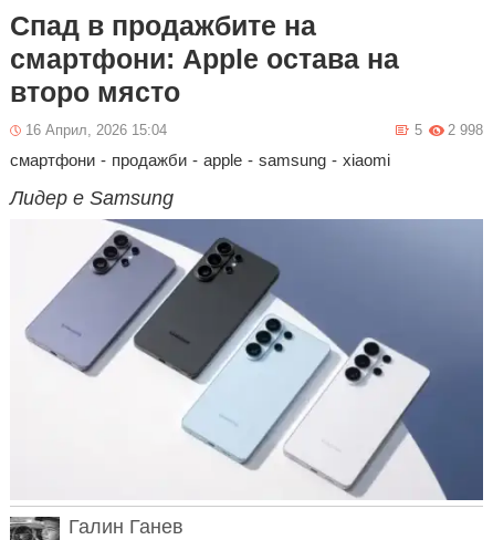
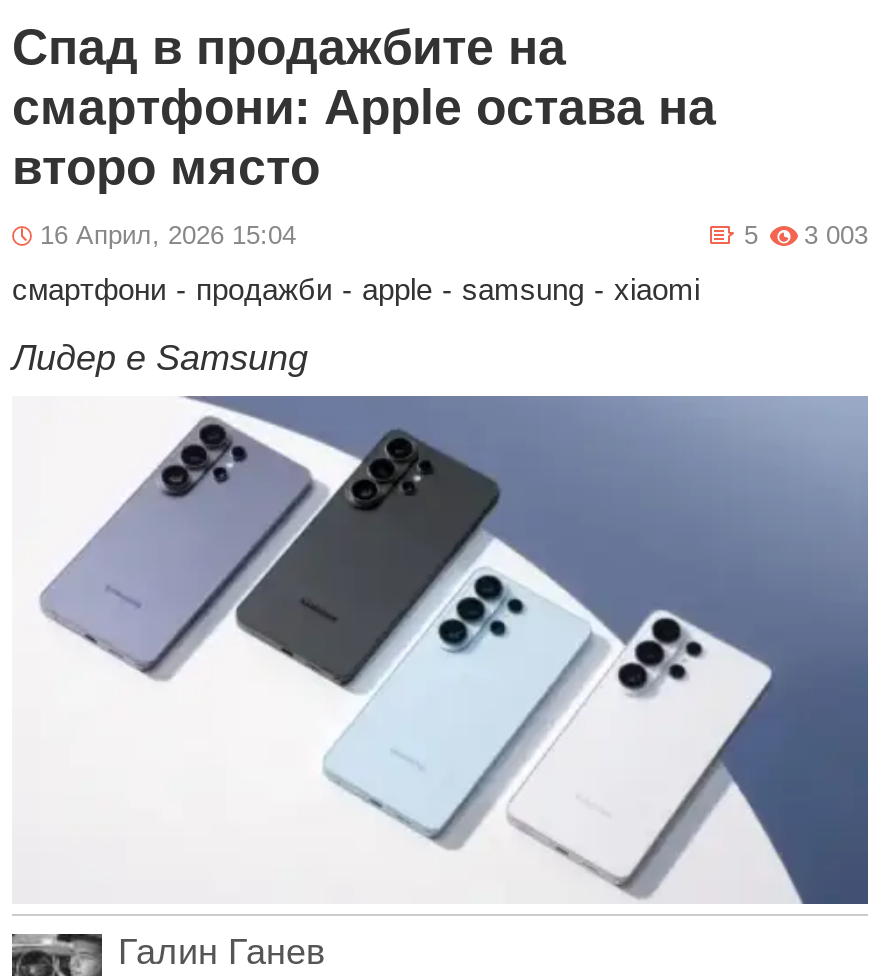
[415,122,483,138] 5 2 998 -> [744,220,868,250] 5 3 003

